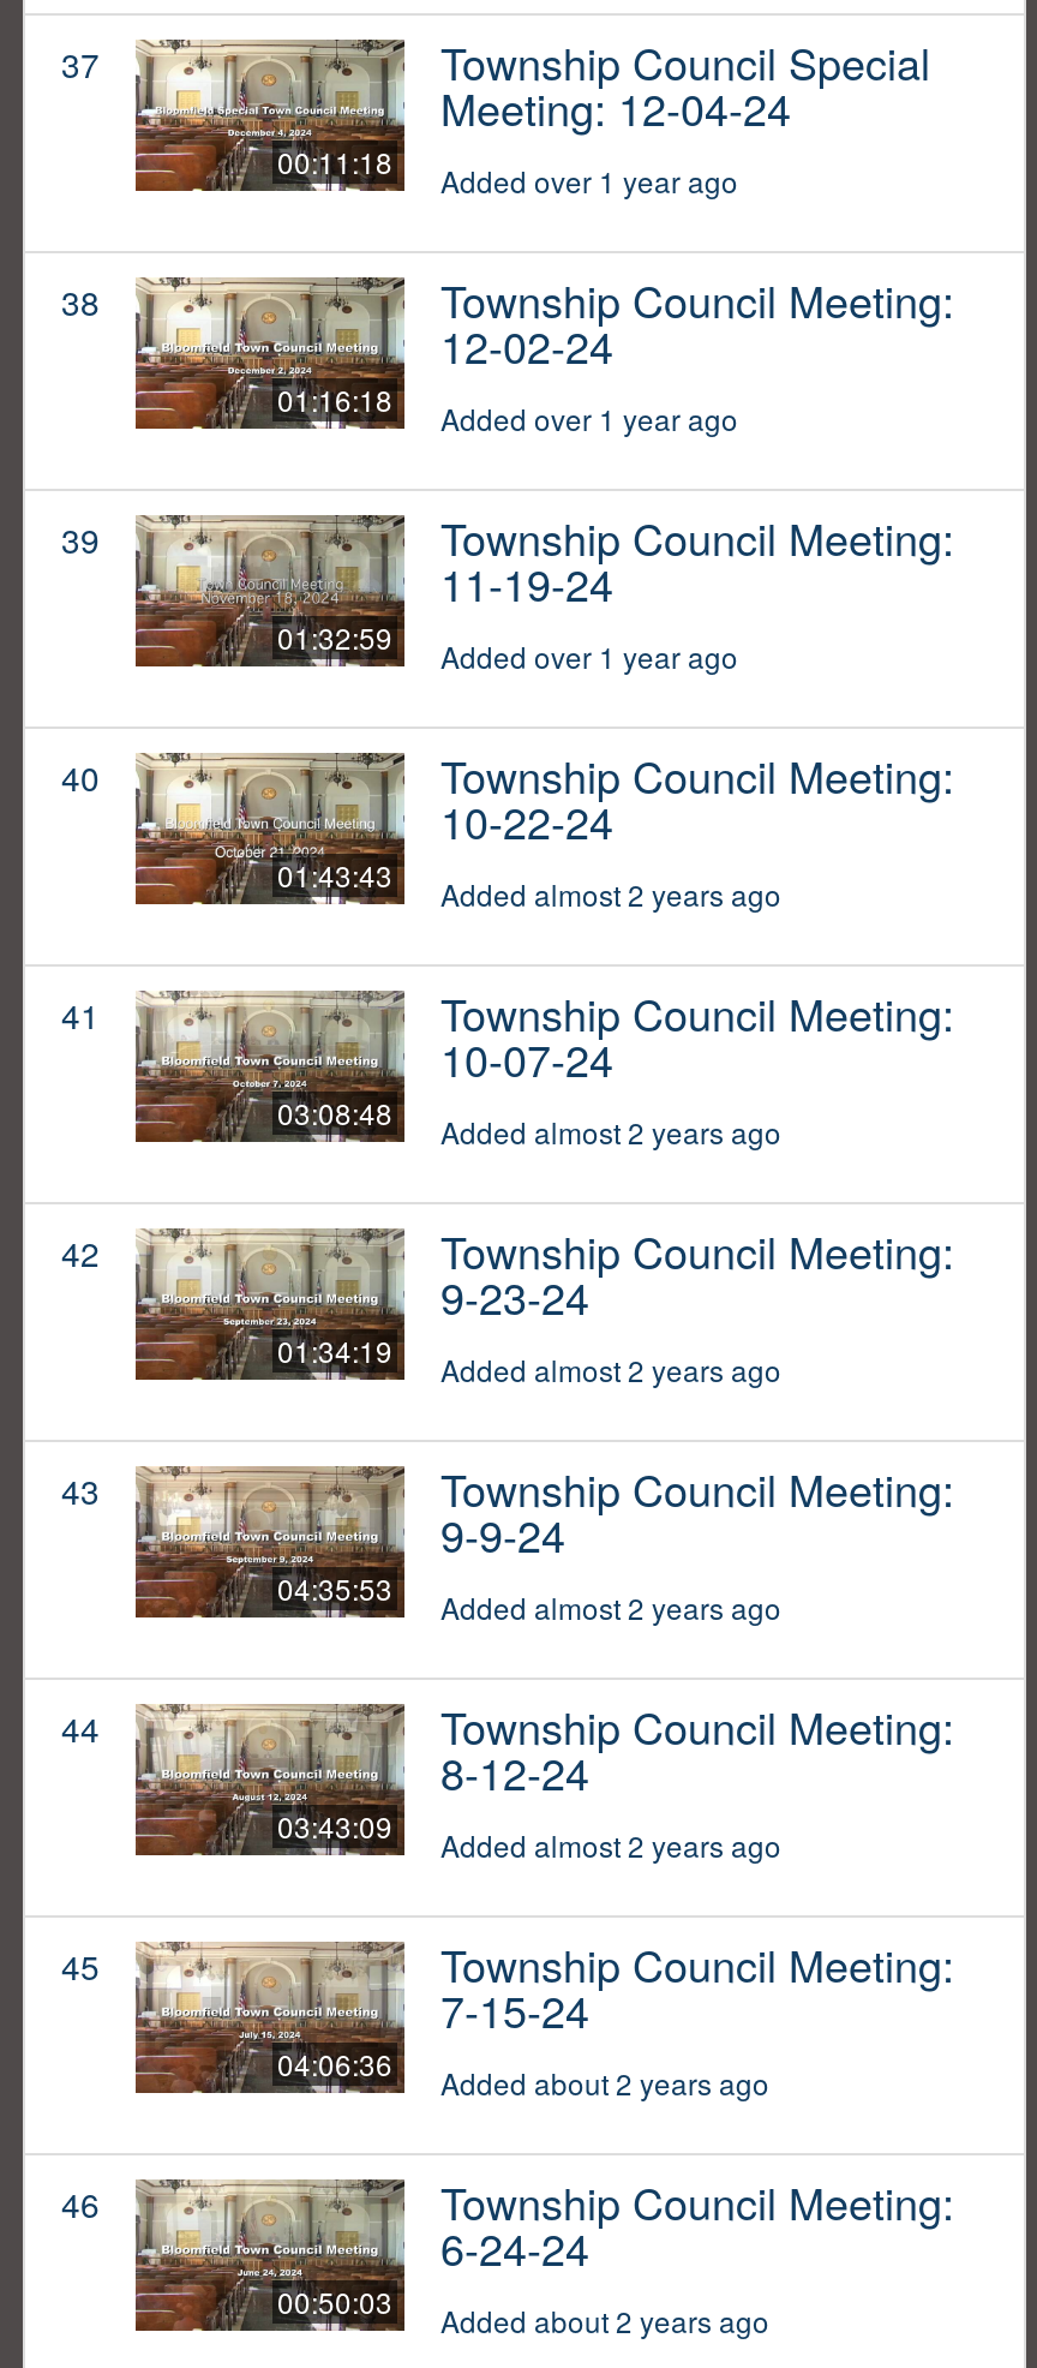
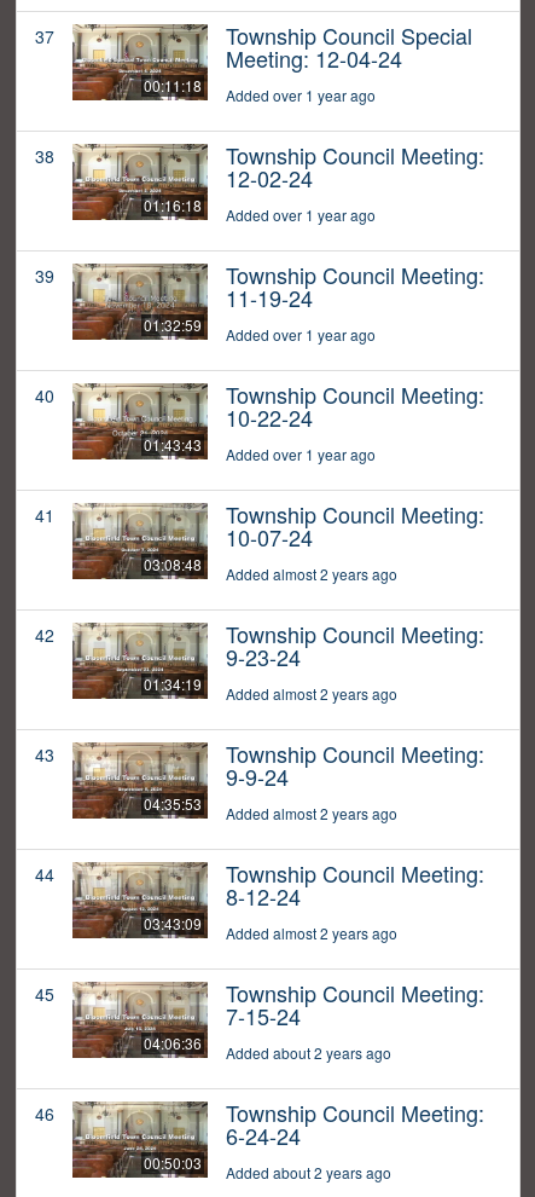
[440,874,781,915] Added almost 2 years ago -> [226,444,376,465] Added over 1 year ago

